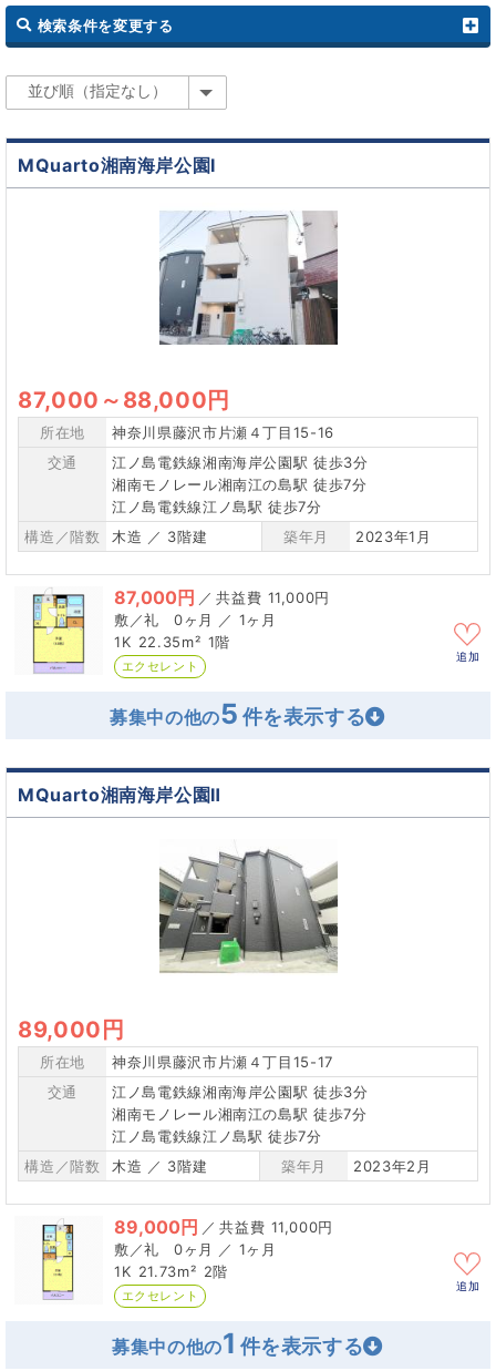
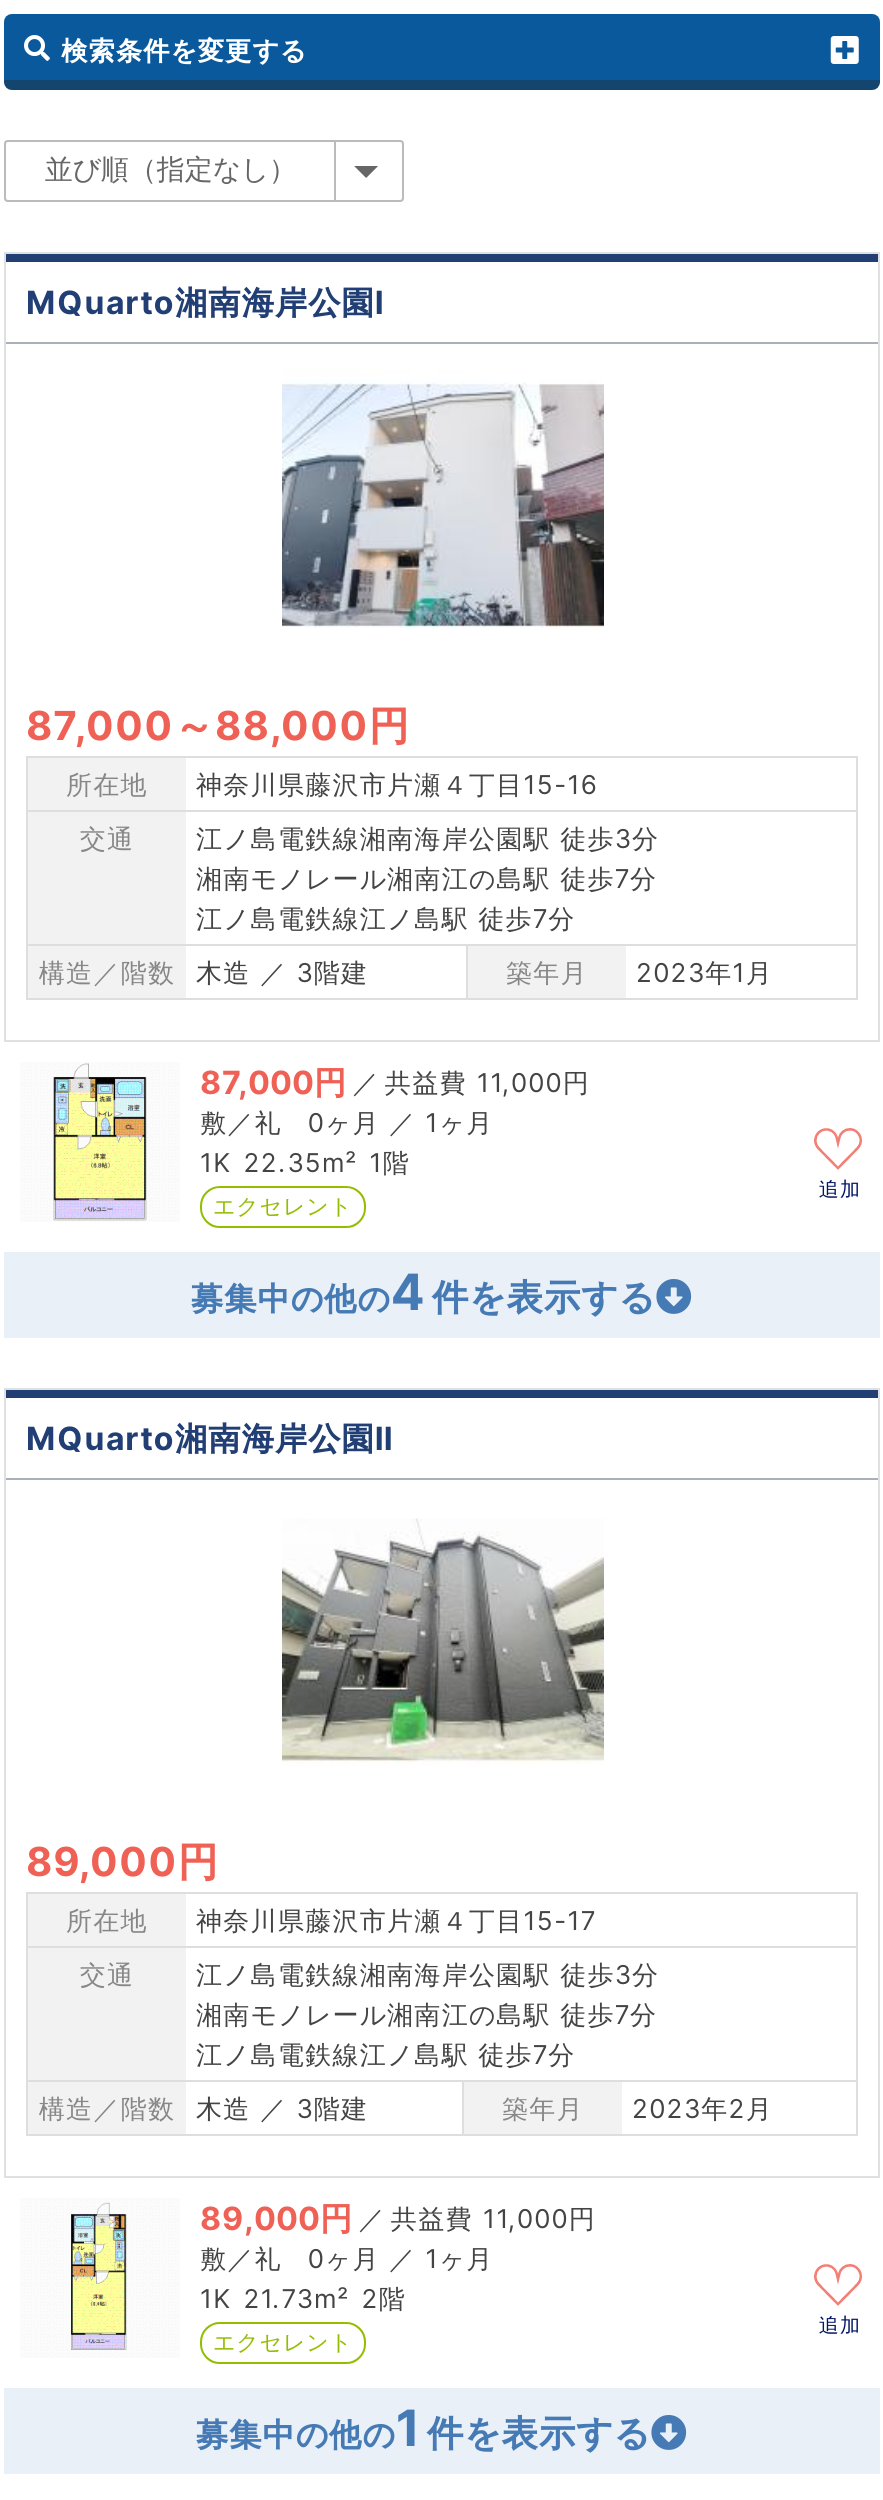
[110,697,239,730] 募集中の他の5 -> [191,1262,426,1322] 募集中の他の4

